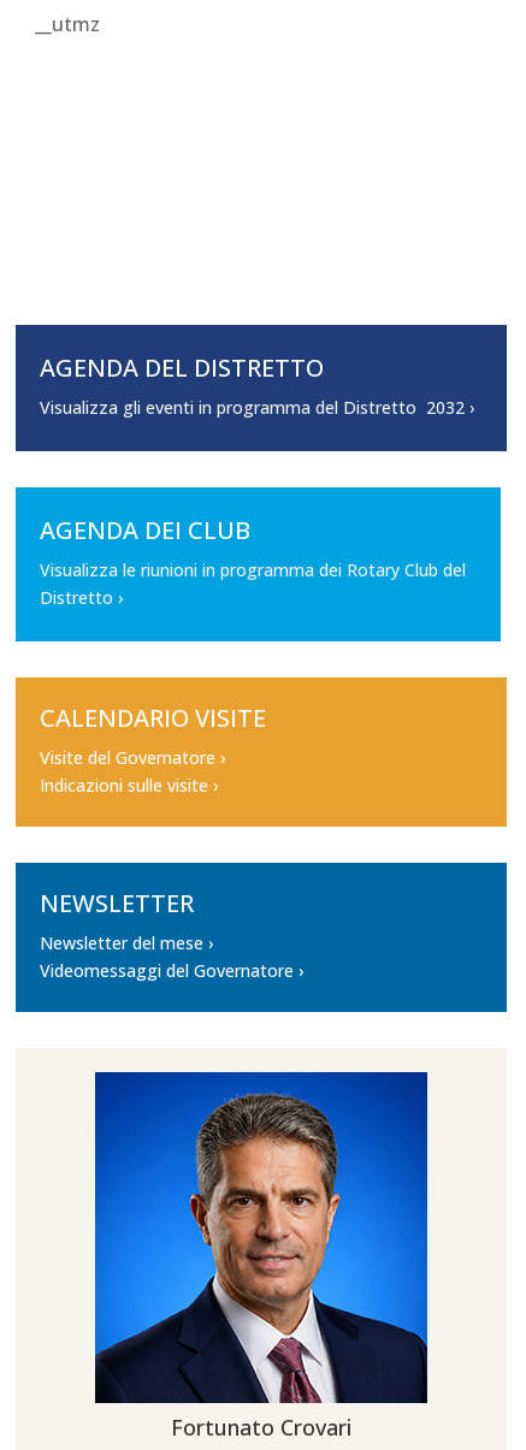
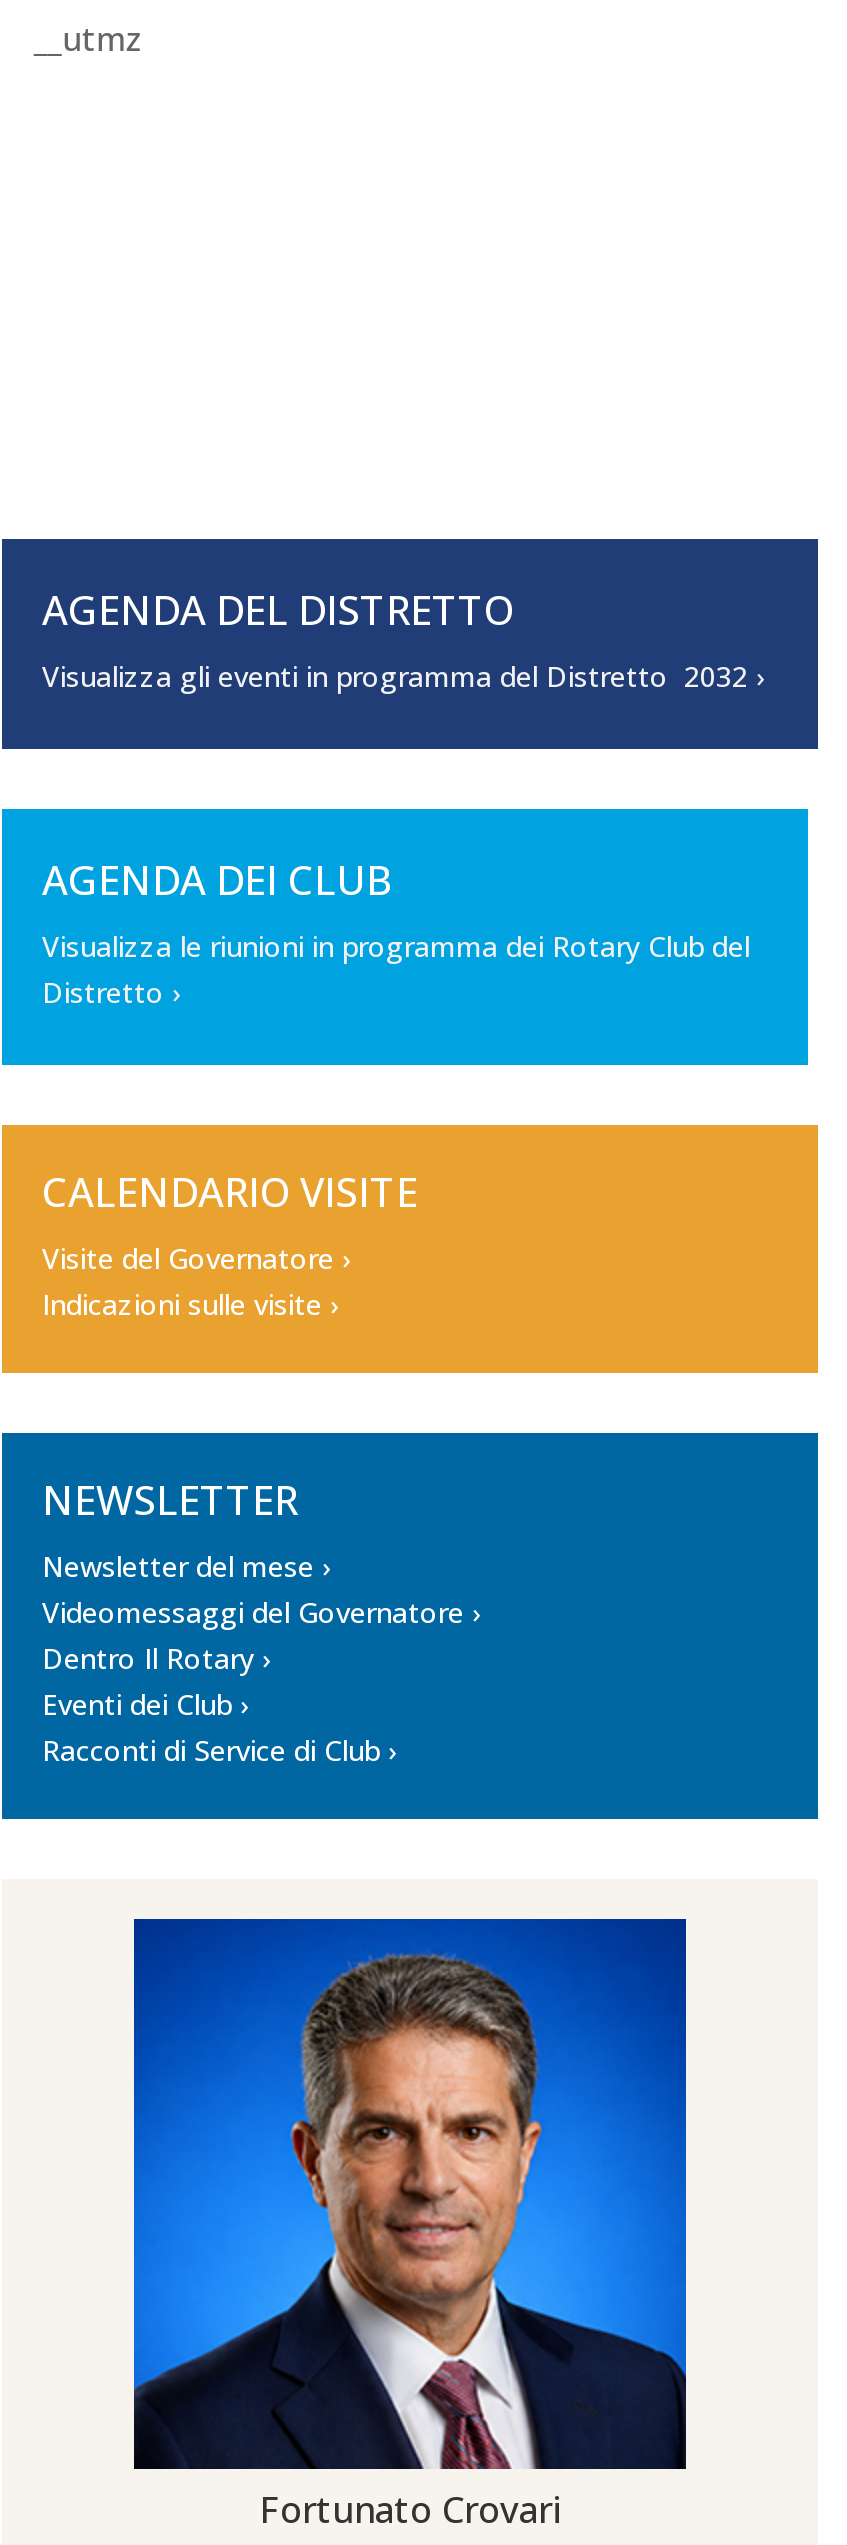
none -> [42,1639,396,1769] Dentro Il Rotary › | Eventi dei Club › | Racconti di Service di Club ›

